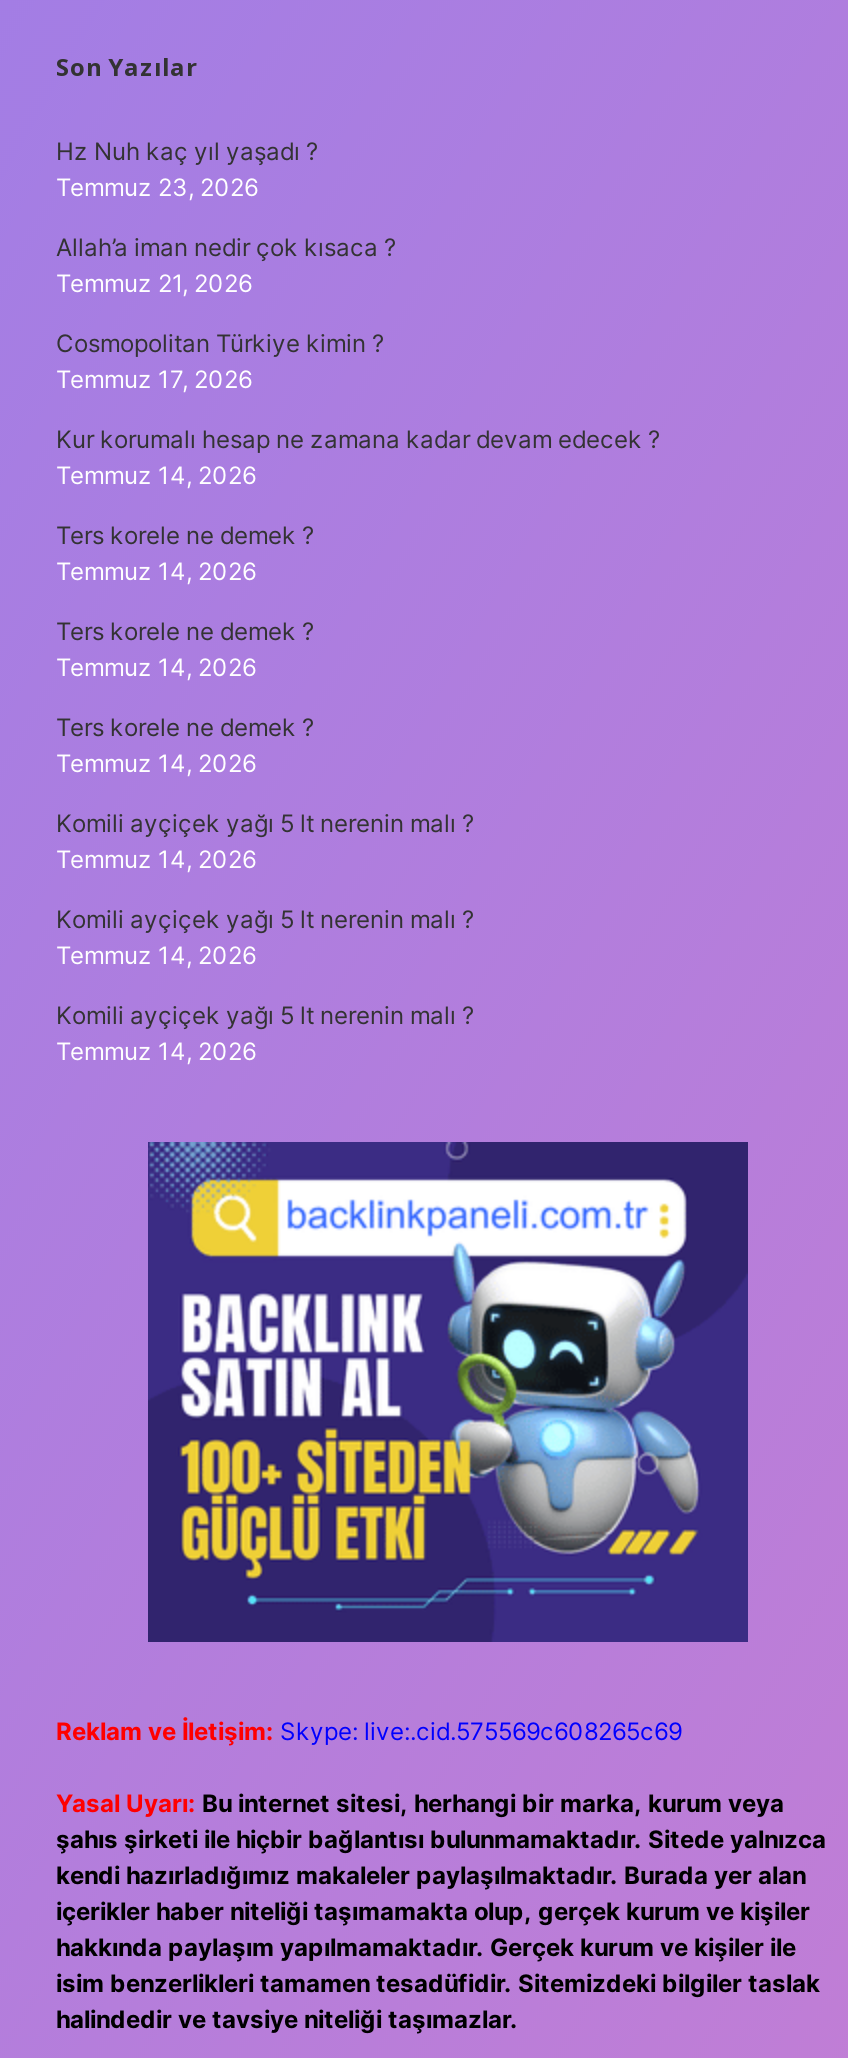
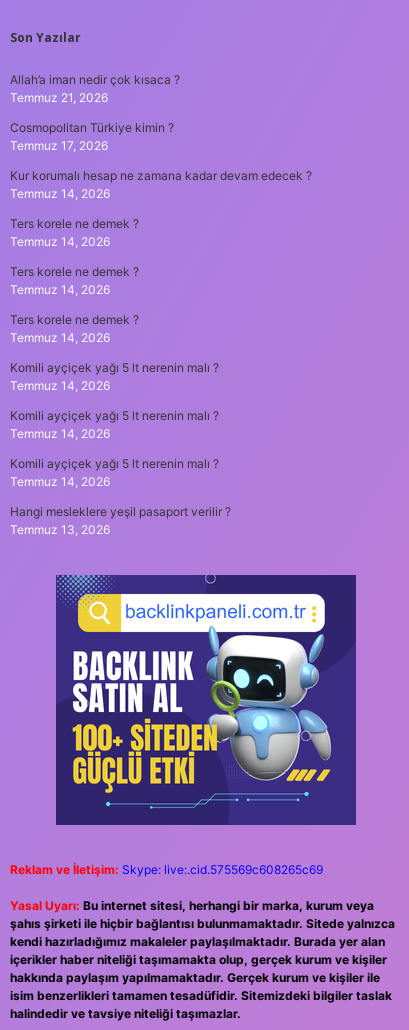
[56,136,318,202] Hz Nuh kaç yıl yaşadı ? | Temmuz 23, 2026 -> none
moved [56,232,660,1066] -> [10,72,312,489]: Allah’a iman nedir çok kısaca ? | Temmuz 21, 2026 | Cosmopolitan Türkiye kimin ? | ... | Komili ayçiçek yağı 5 lt nerenin malı ? | Temmuz 14, 2026
none -> [10,504,231,537] Hangi mesleklere yeşil pasaport verilir ? | Temmuz 13, 2026

